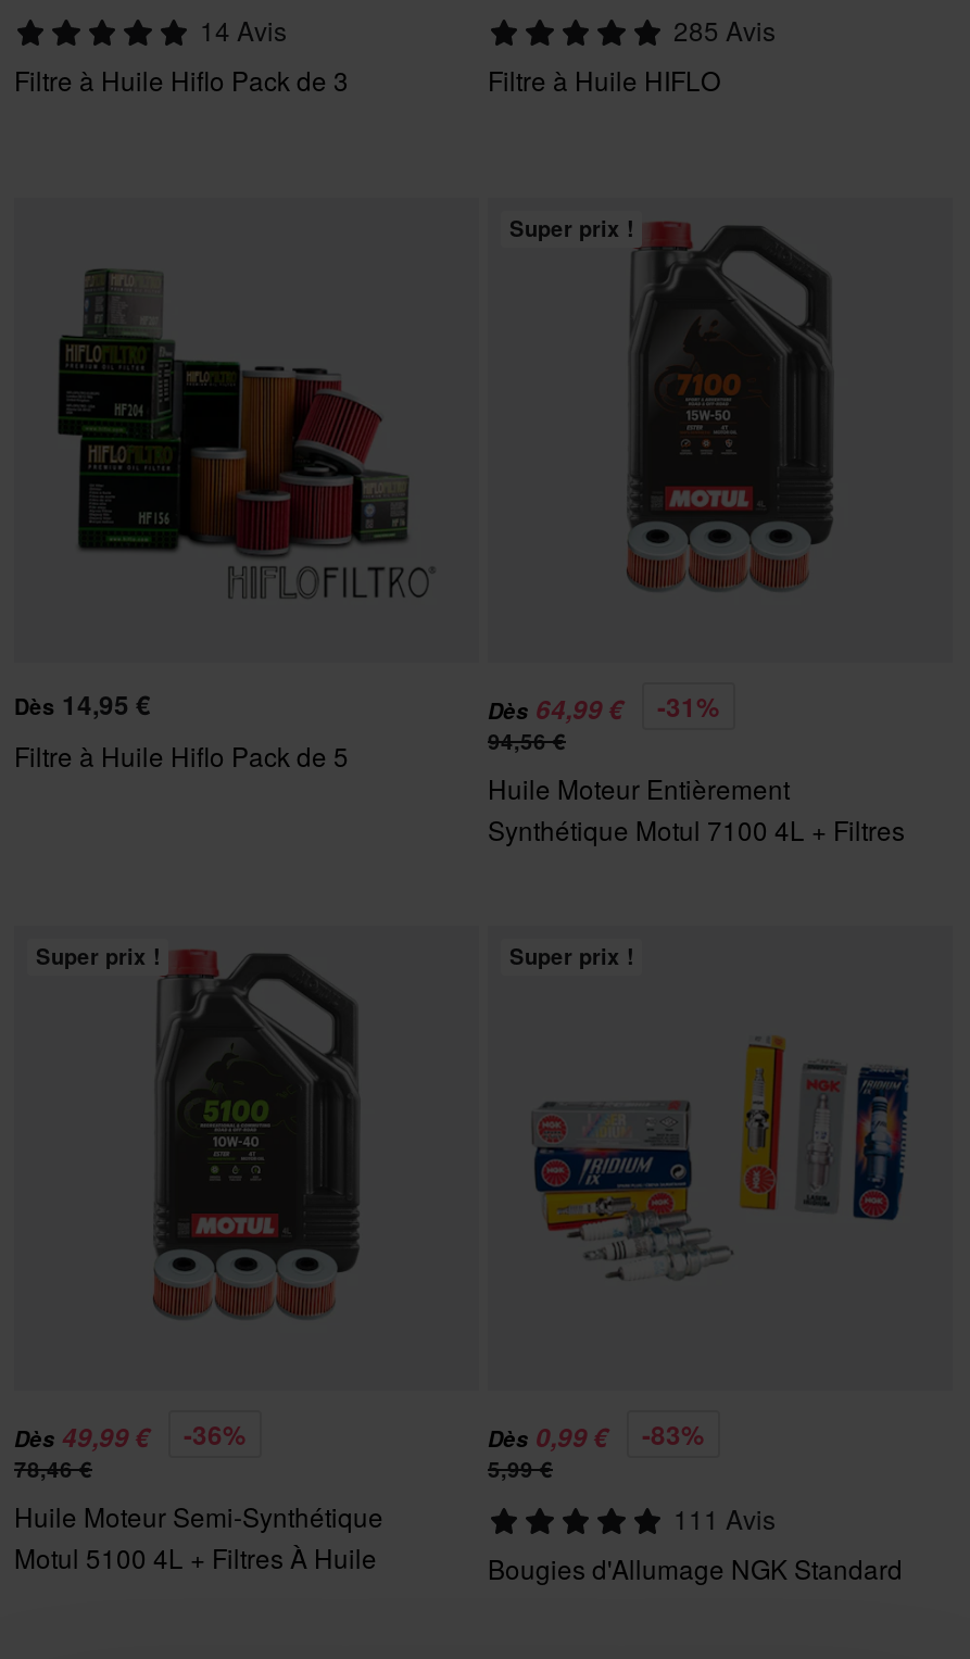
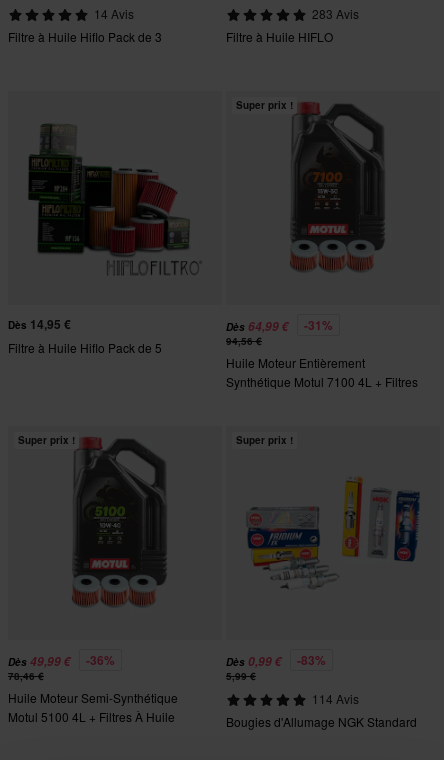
[673,11,776,48] 285 Avis -> [311,5,358,22] 283 Avis
[673,1499,776,1536] 111 Avis -> [311,690,358,707] 114 Avis

